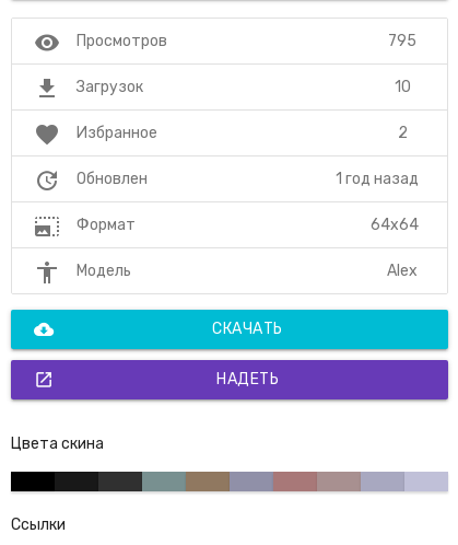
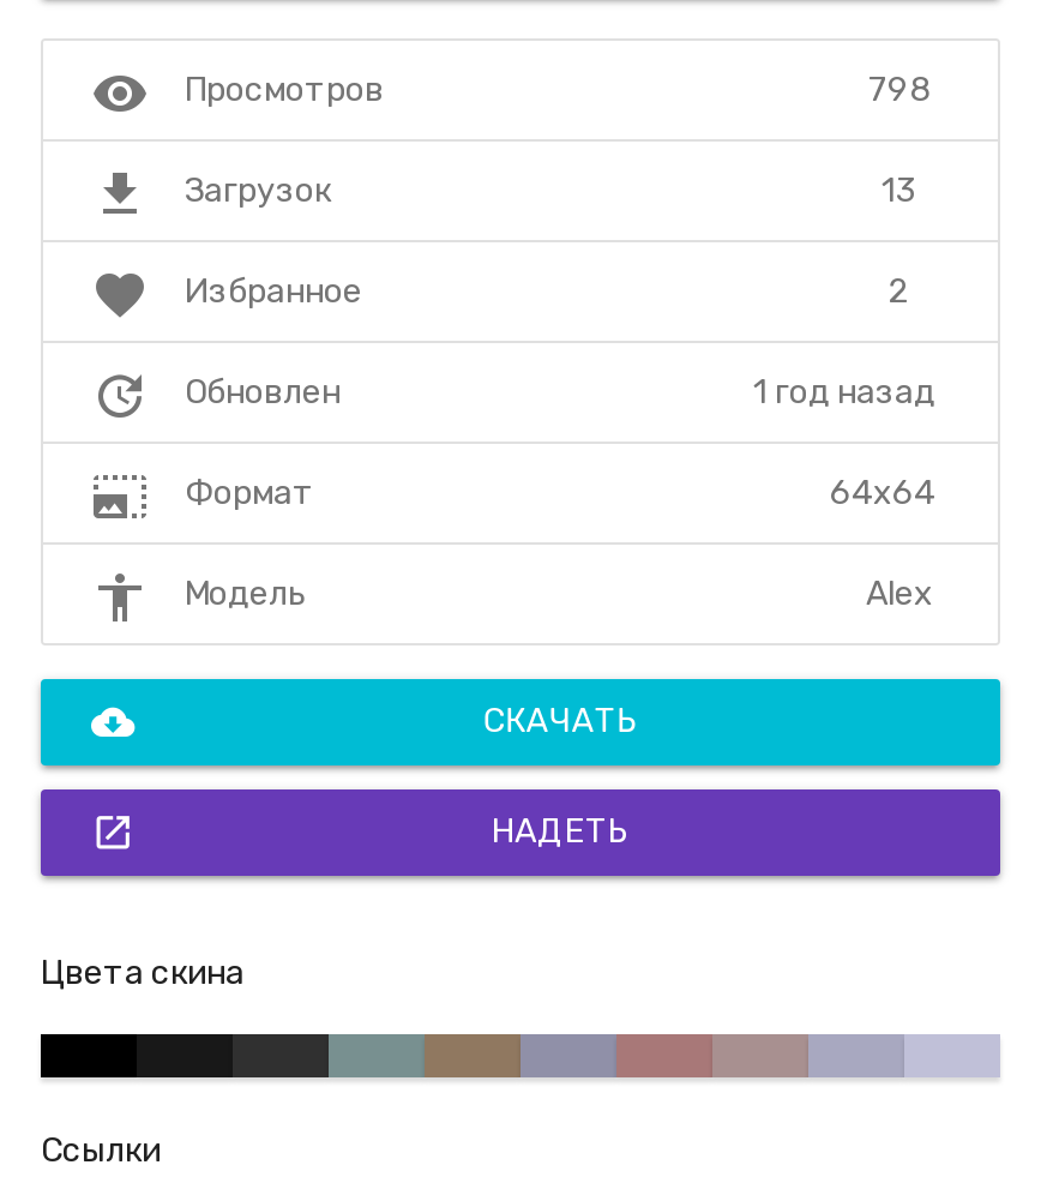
[388,31,416,50] 795 -> [868,68,931,109] 798
[394,77,410,96] 10 -> [881,169,917,210] 13

